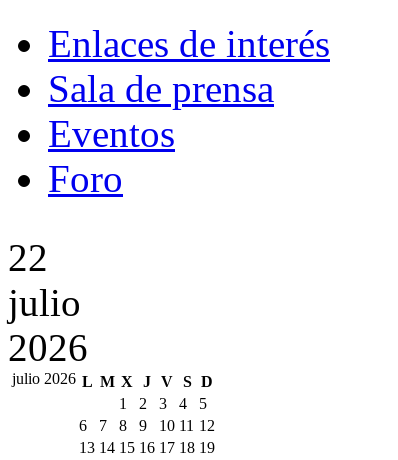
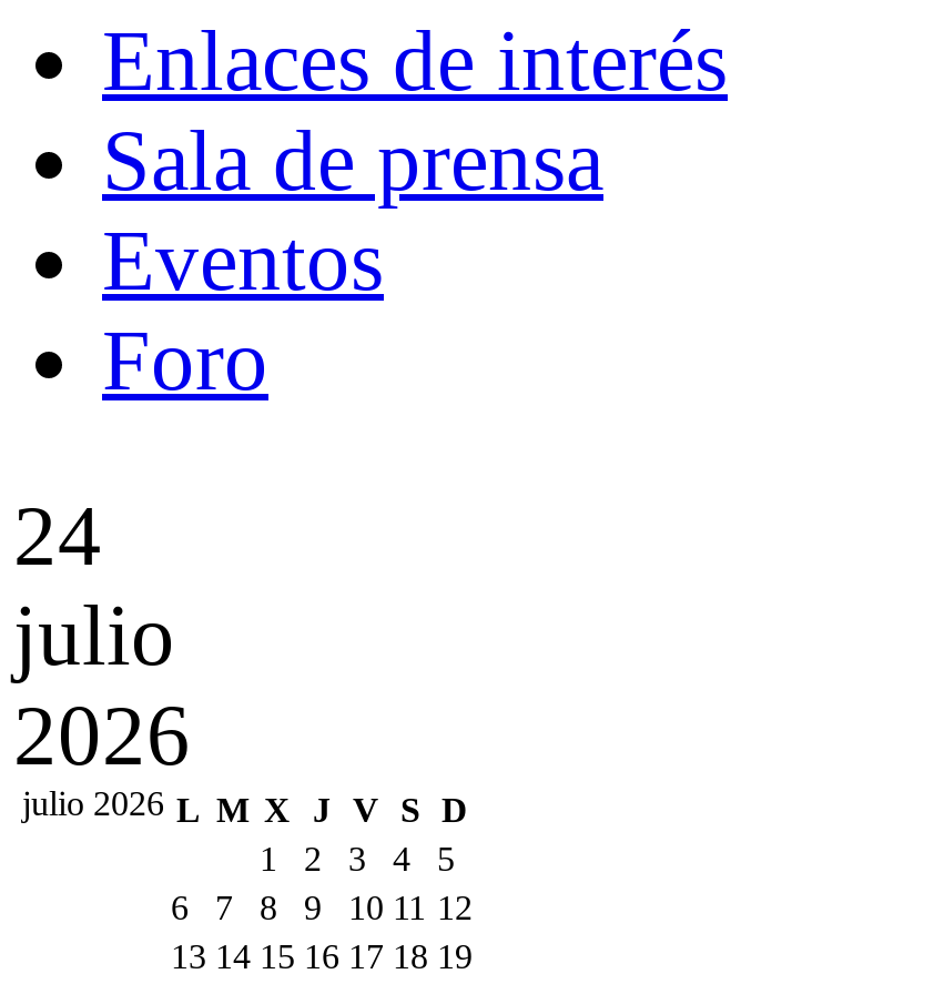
[8,236,48,279] 22 -> [13,487,102,582] 24

